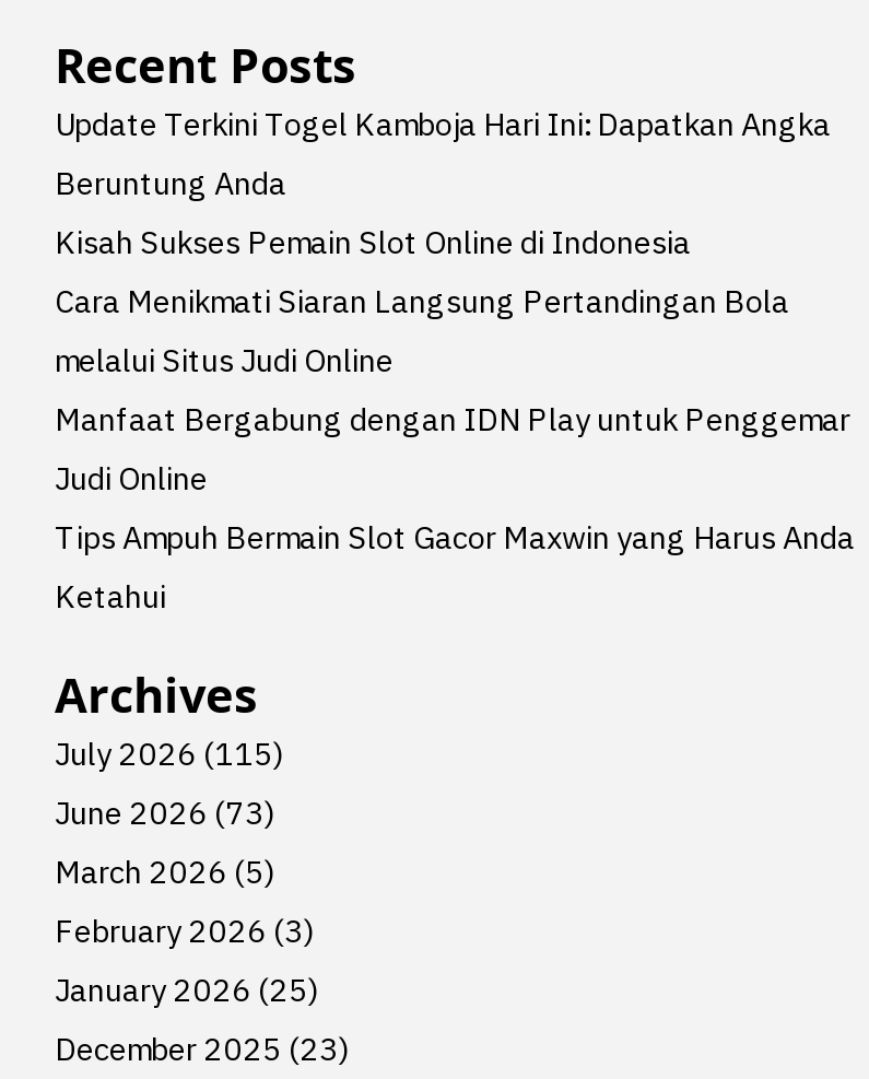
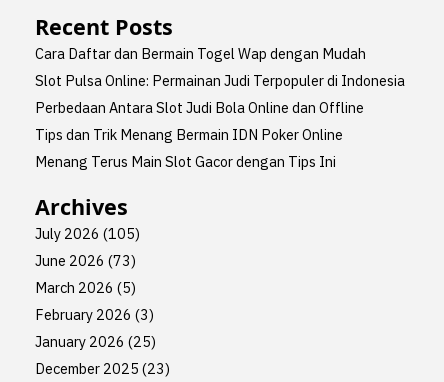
[55,104,855,617] Update Terkini Togel Kamboja Hari Ini: Dapatkan Angka | Beruntung Anda | Kisah Sukses Pemain Slot Online di Indonesia | Cara Menikmati Siaran Langsung Pertandingan Bola | melalui Situs Judi Online | Manfaat Bergabung dengan IDN Play untuk Penggemar | Judi Online | Tips Ampuh Bermain Slot Gacor Maxwin yang Harus Anda | Ketahui -> [35,44,405,171] Cara Daftar dan Bermain Togel Wap dengan Mudah | Slot Pulsa Online: Permainan Judi Terpopuler di Indonesia | Perbedaan Antara Slot Judi Bola Online dan Offline | Tips dan Trik Menang Bermain IDN Poker Online | Menang Terus Main Slot Gacor dengan Tips Ini
[55,733,284,775] July 2026 (115) -> [35,224,140,243] July 2026 (105)

